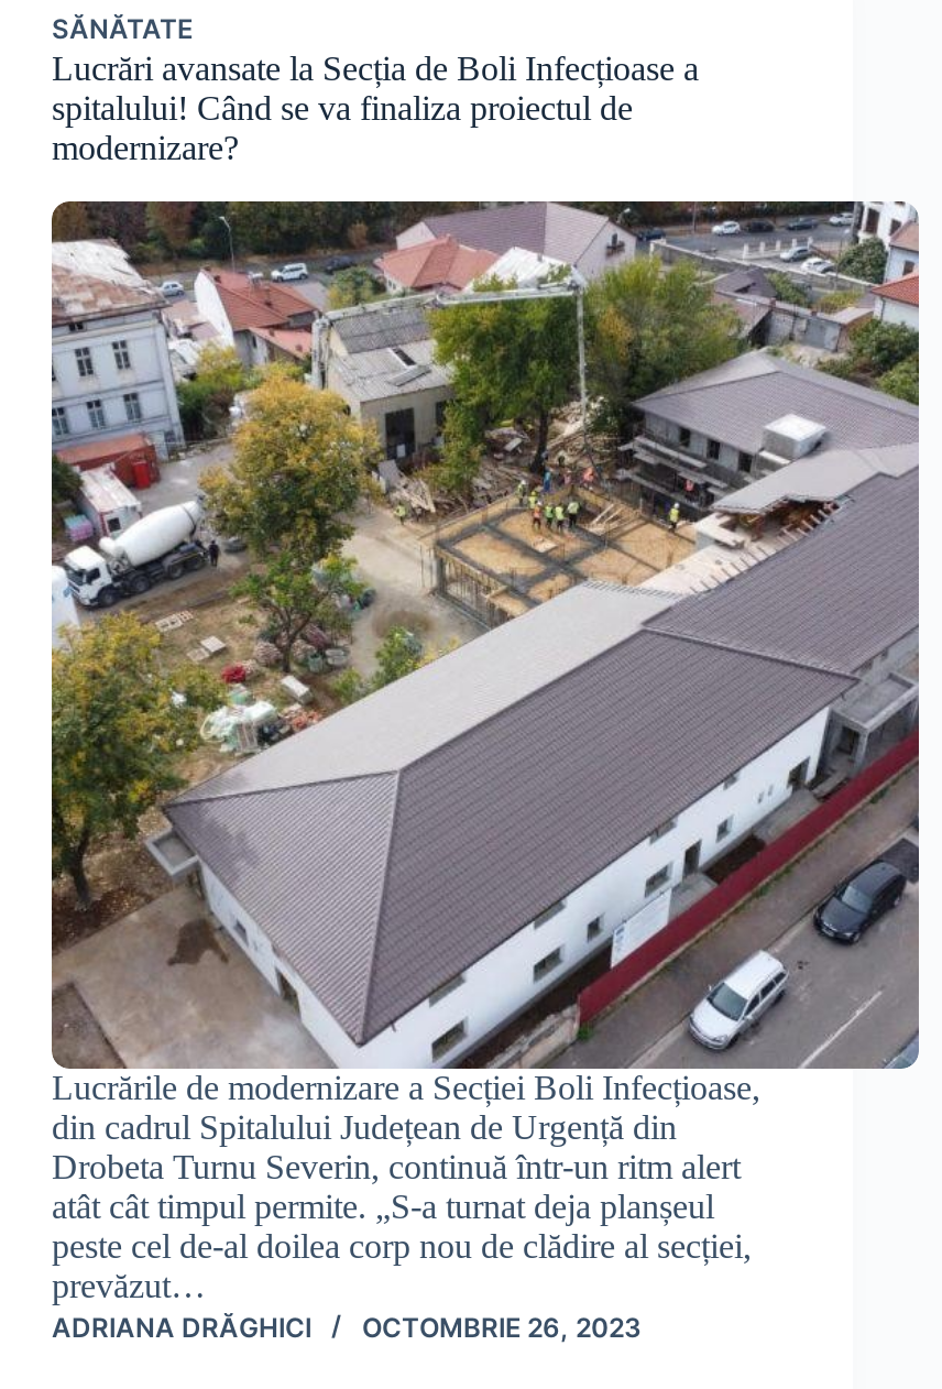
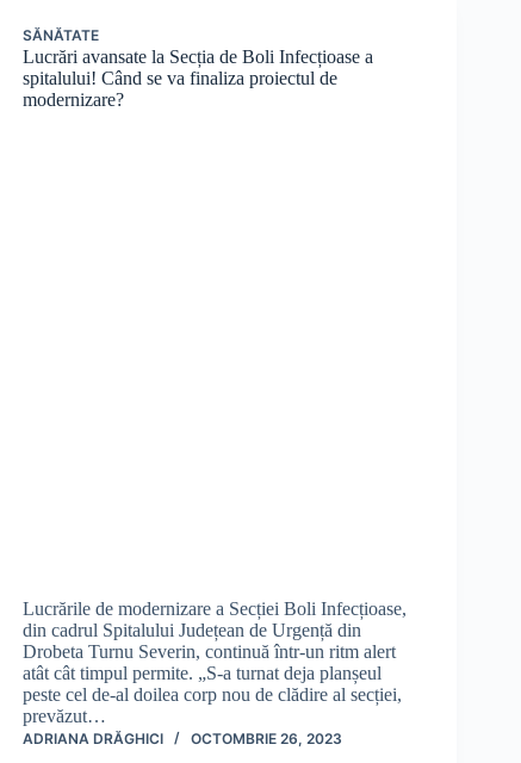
[50,199,921,1071] [image] -> none

